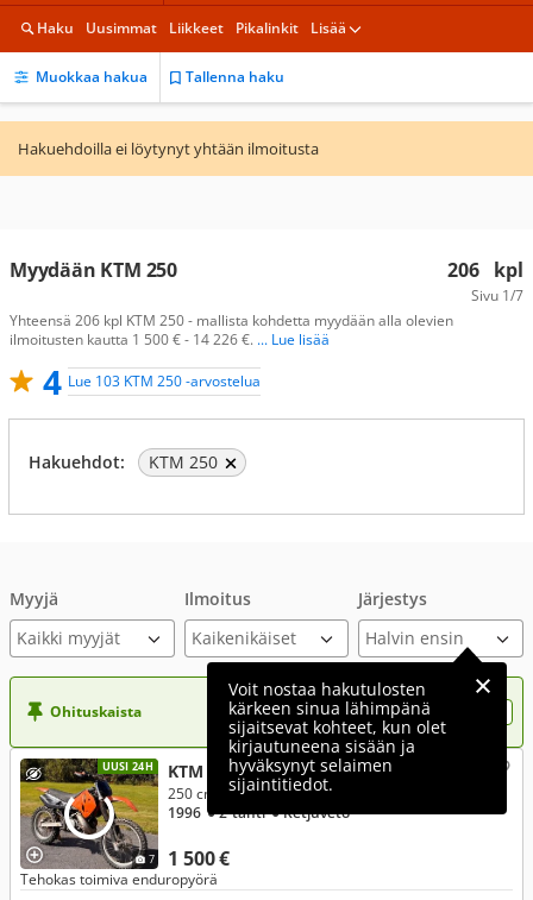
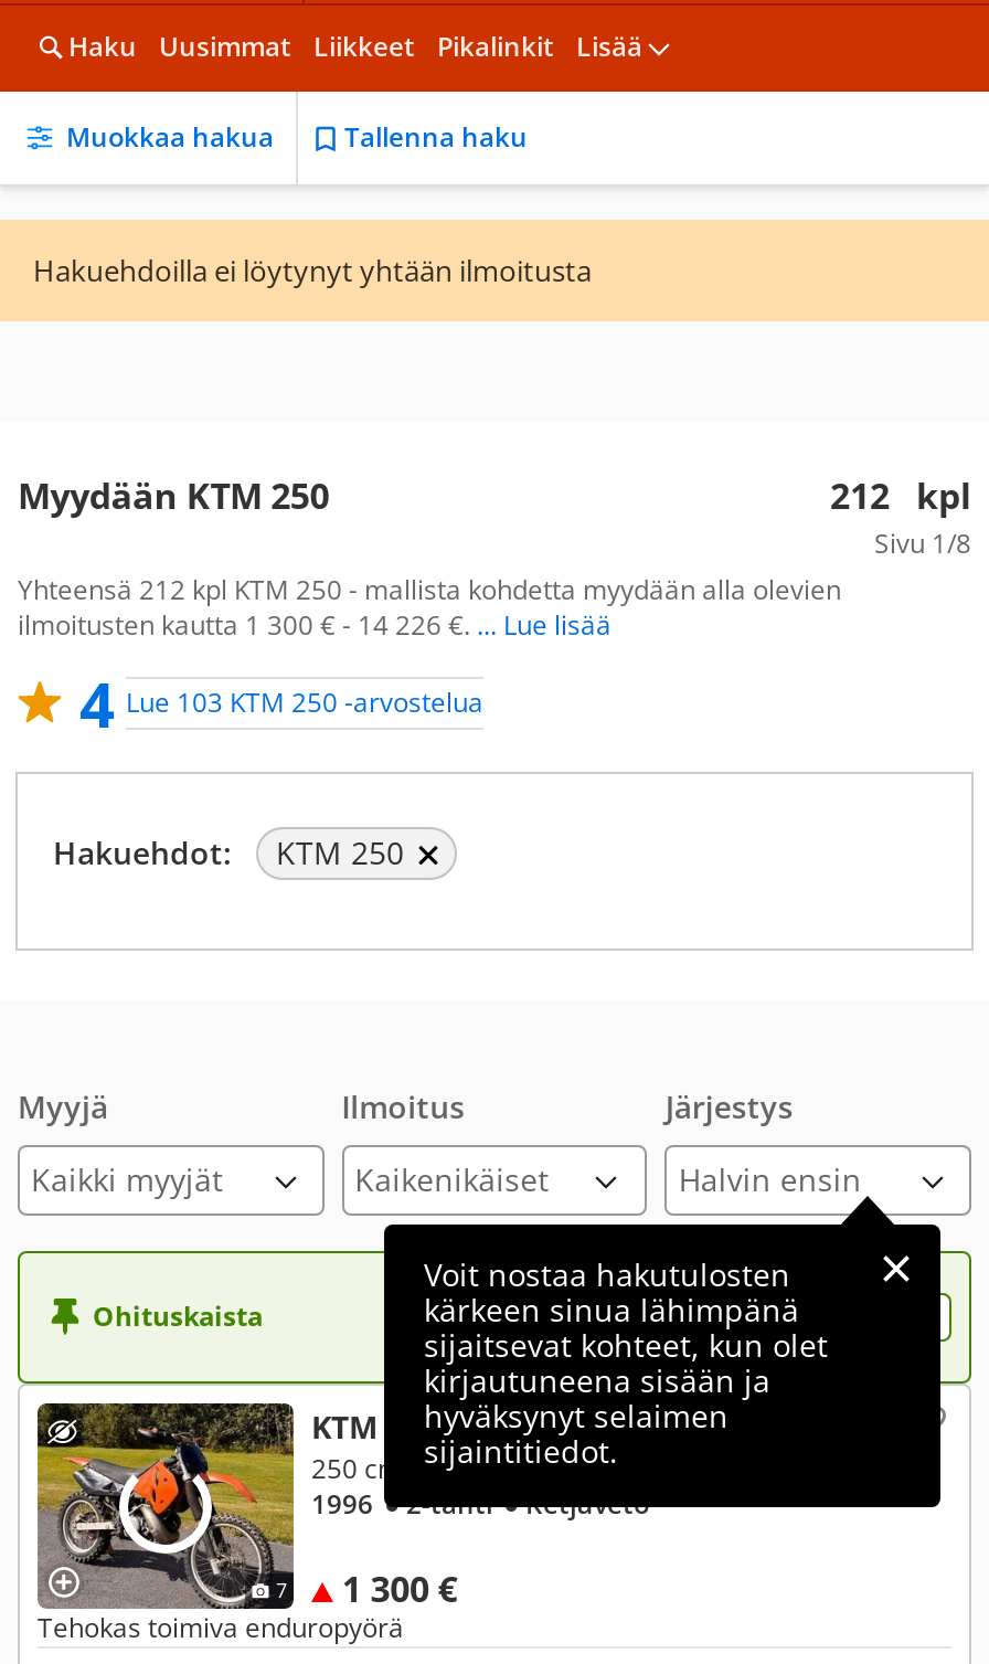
[447,257,523,283] 206 kpl -> [830,471,971,520] 212 kpl
[471,285,523,306] Sivu 1/7 -> [874,524,971,562] Sivu 1/8
[10,310,453,331] Yhteensä 206 kpl KTM 250 - mallista kohdetta myydään alla olevien -> [18,571,841,608] Yhteensä 212 kpl KTM 250 - mallista kohdetta myydään alla olevien
[10,329,330,350] ilmoitusten kautta 1 500 € - 14 226 €.... Lue lisää -> [18,606,612,644] ilmoitusten kautta 1 300 € - 14 226 €.... Lue lisää
[102,759,153,774] UUSI 24H -> none
[149,845,230,871] 7 1 500 € -> [276,1565,457,1613] 7 1 300 €

